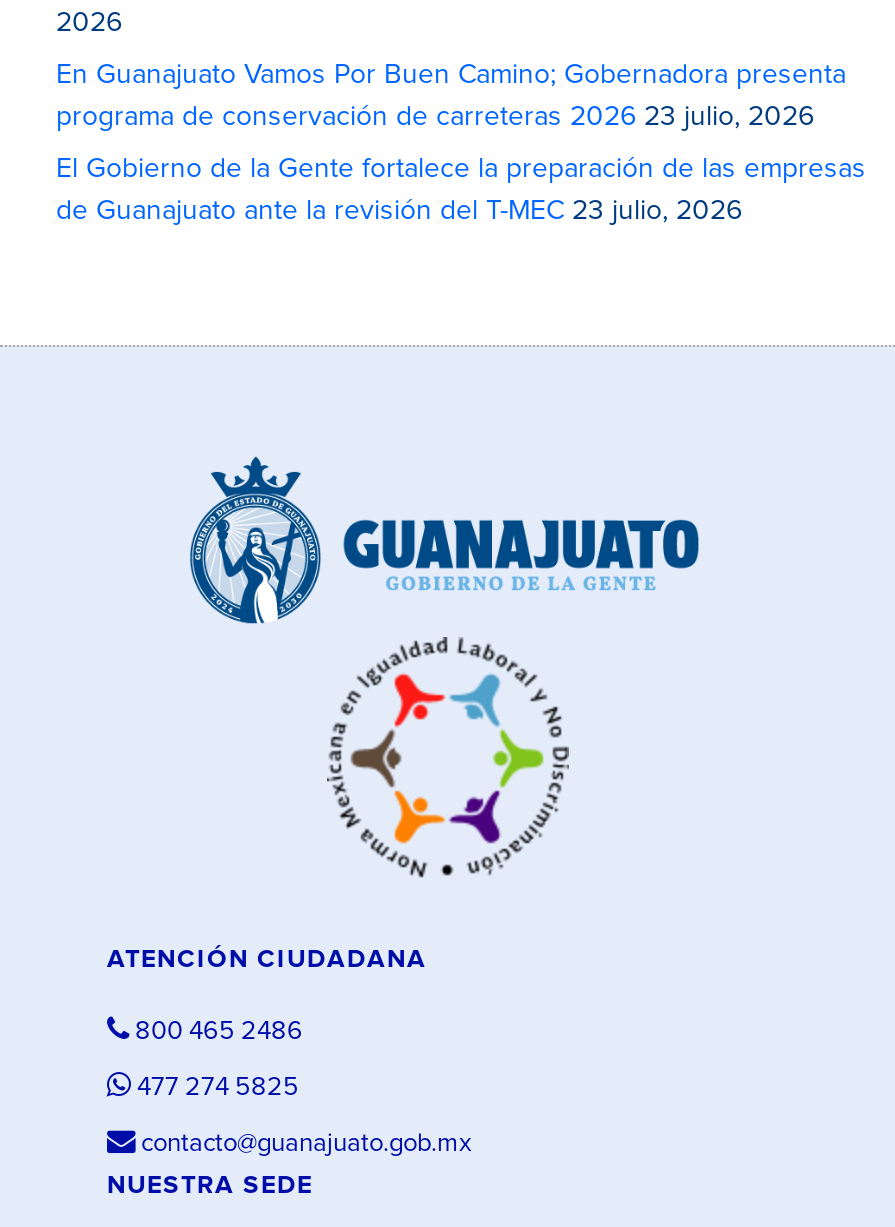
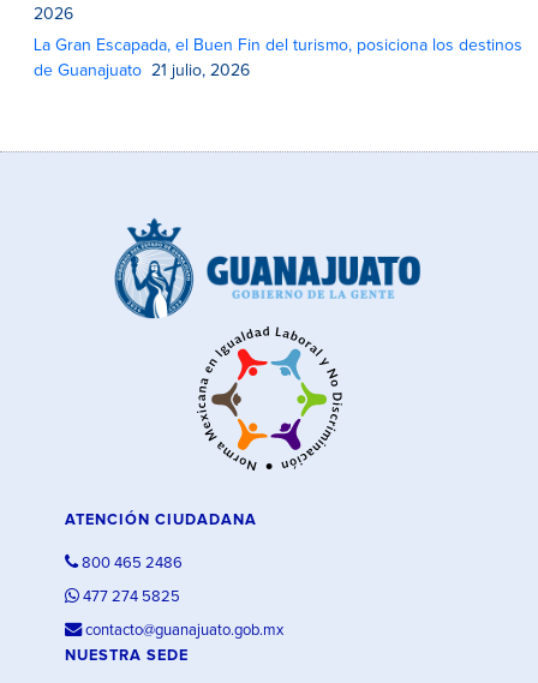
[56,61,866,225] En Guanajuato Vamos Por Buen Camino; Gobernadora presenta | programa de conservación de carreteras 2026 23 julio, 2026 | El Gobierno de la Gente fortalece la preparación de las empresas | de Guanajuato ante la revisión del T-MEC 23 julio, 2026 -> [34,37,523,79] La Gran Escapada, el Buen Fin del turismo, posiciona los destinos | de Guanajuato 21 julio, 2026

